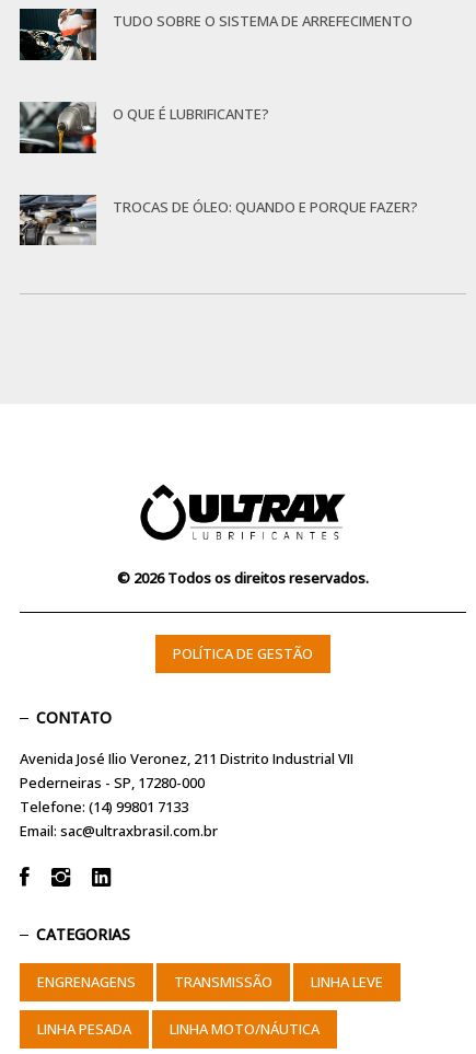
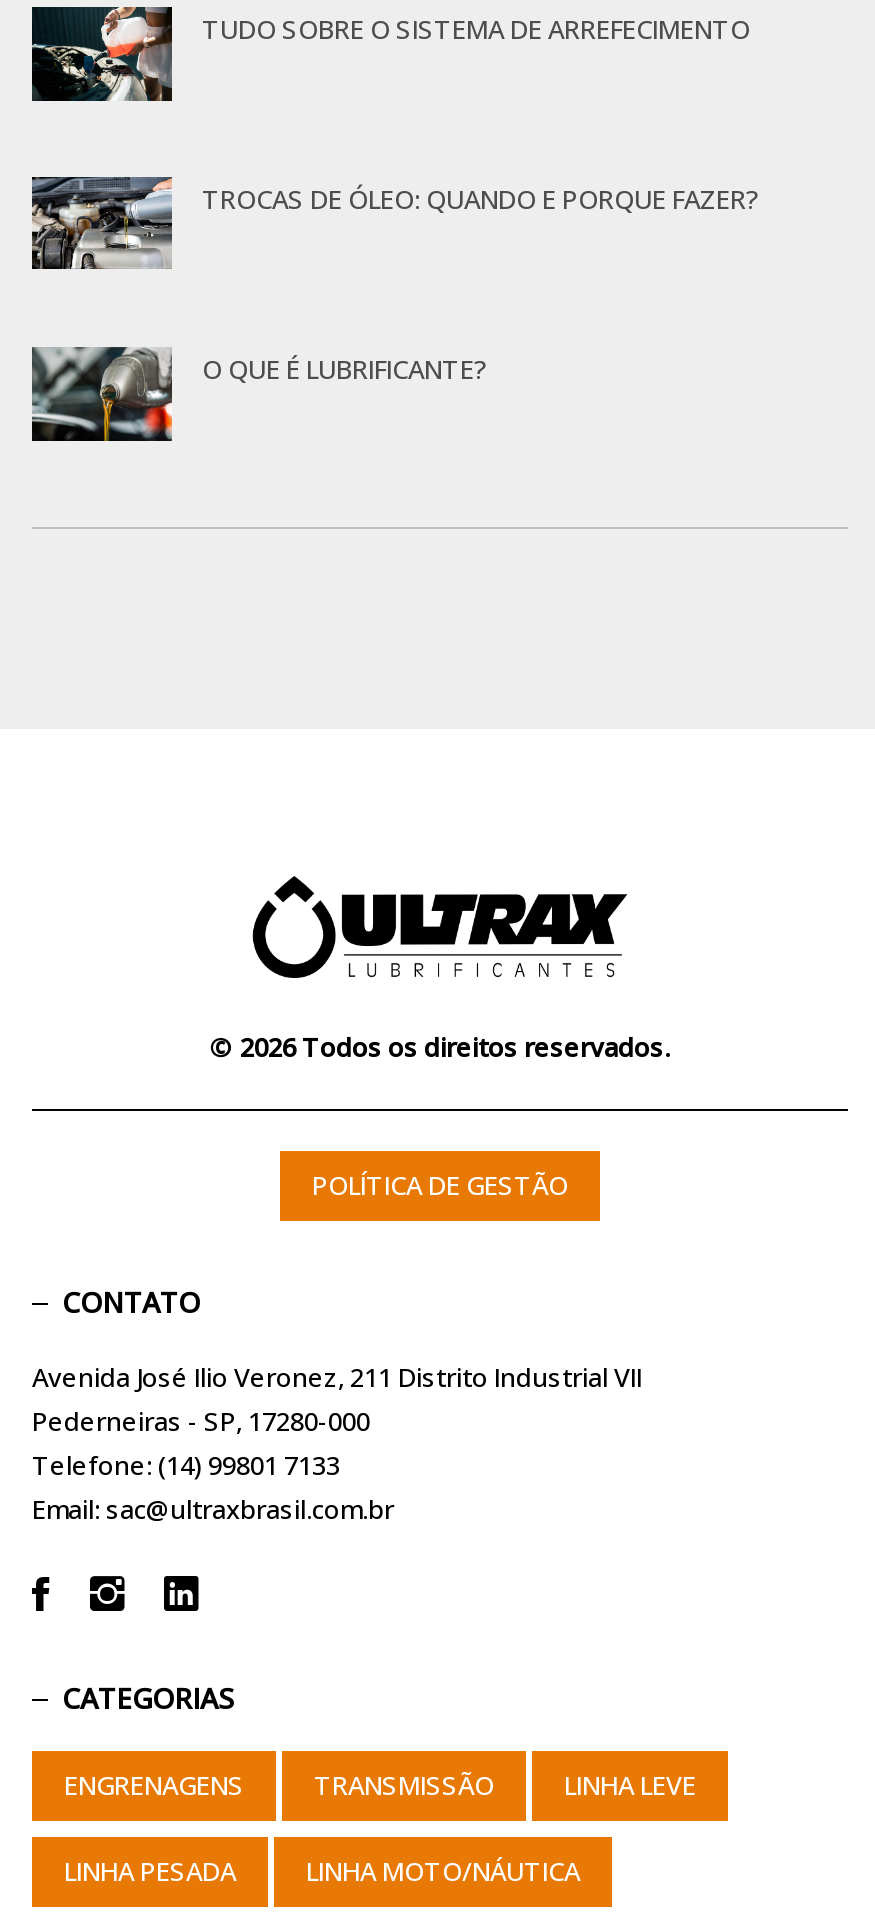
moved [18,100,269,154] -> [28,343,488,443]: [image] | O QUE É LUBRIFICANTE?
moved [20,194,418,246] -> [32,177,760,271]: [image] | TROCAS DE ÓLEO: QUANDO E PORQUE FAZER?

